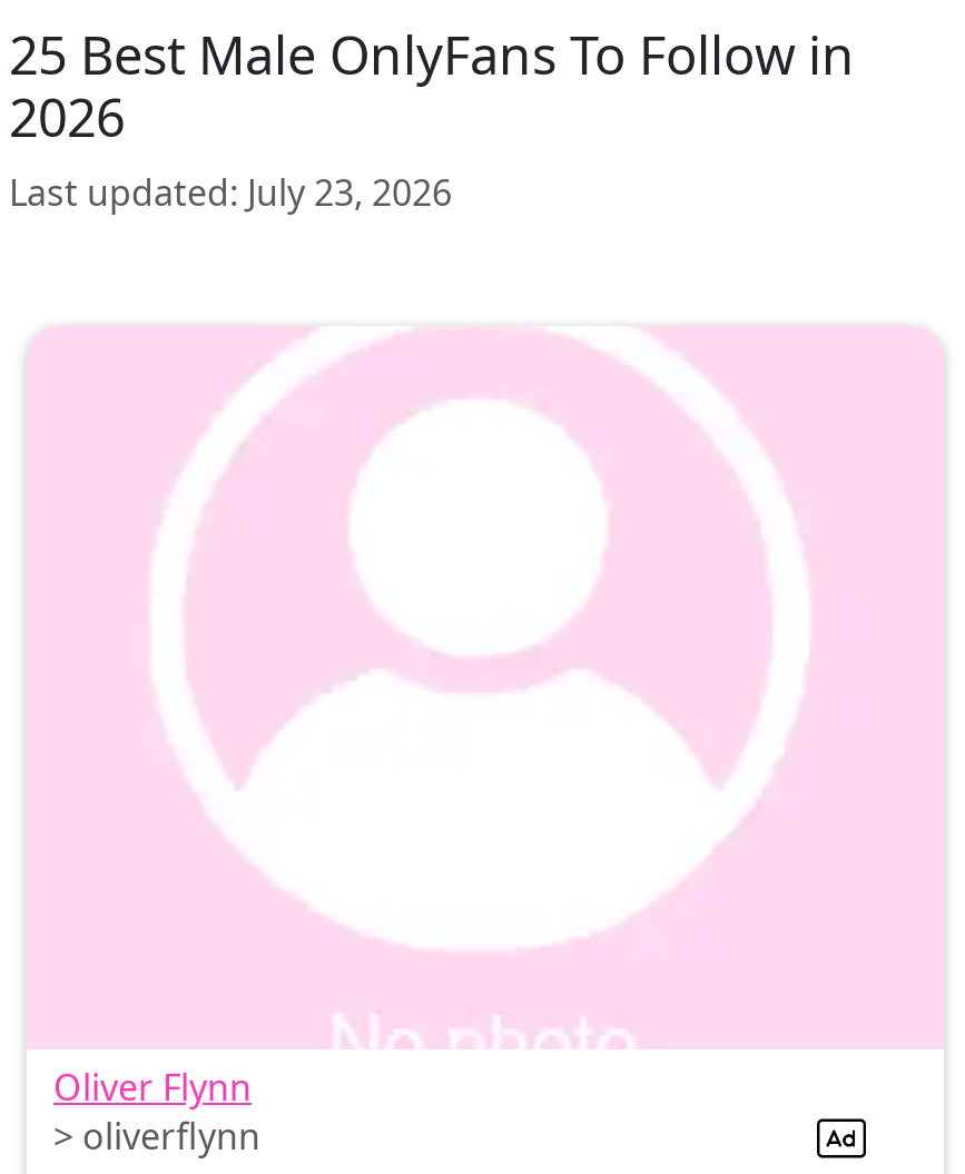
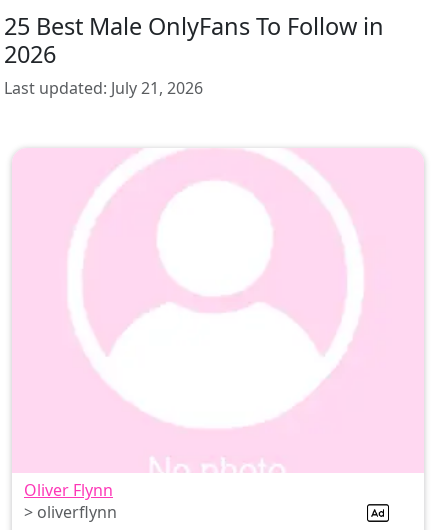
[9,168,452,217] Last updated: July 23, 2026 -> [4,77,203,99] Last updated: July 21, 2026

